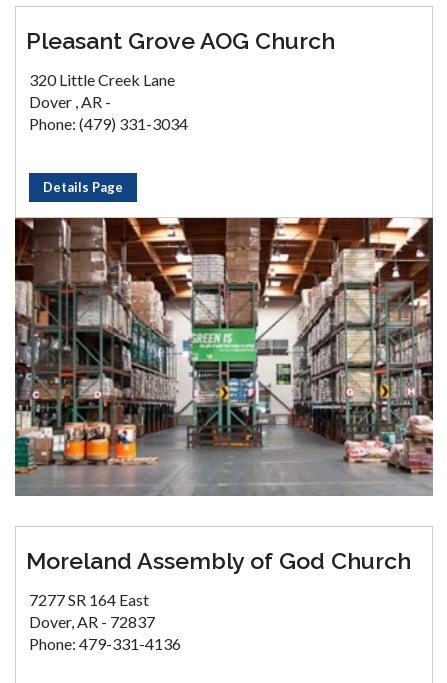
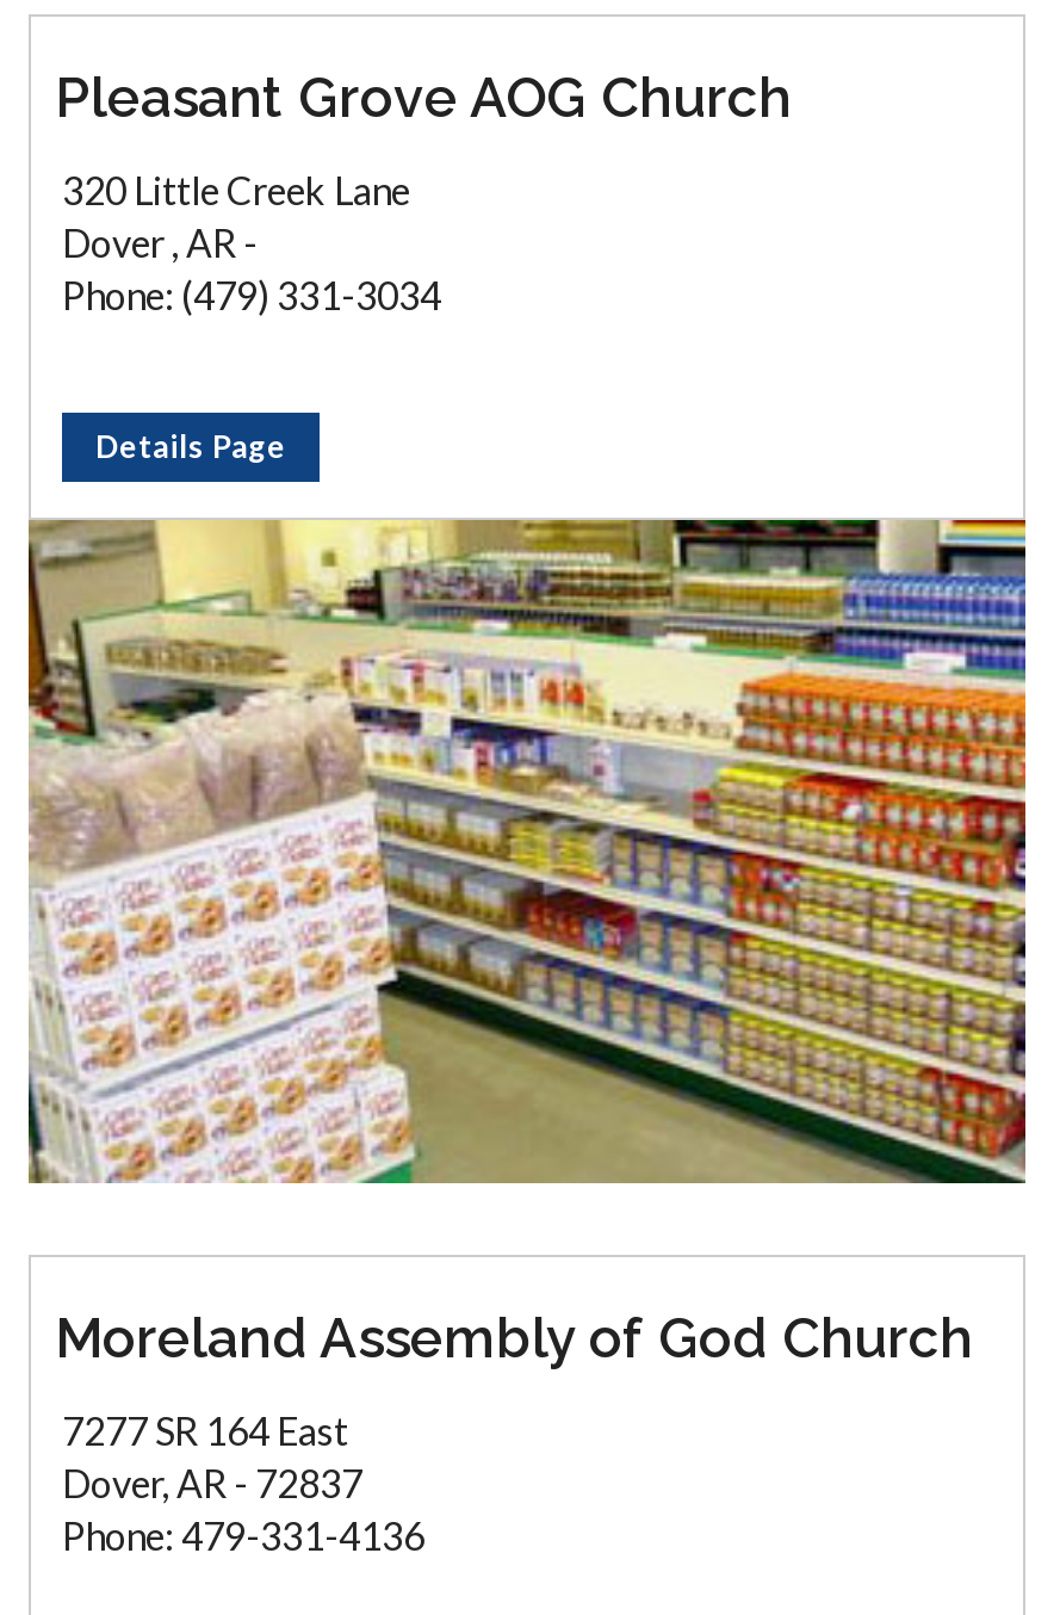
[14,217,434,497] [image] -> [26,518,1028,1186] [image]

